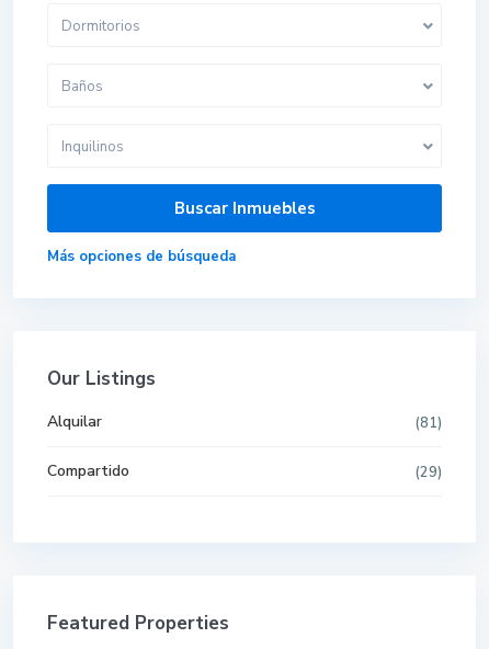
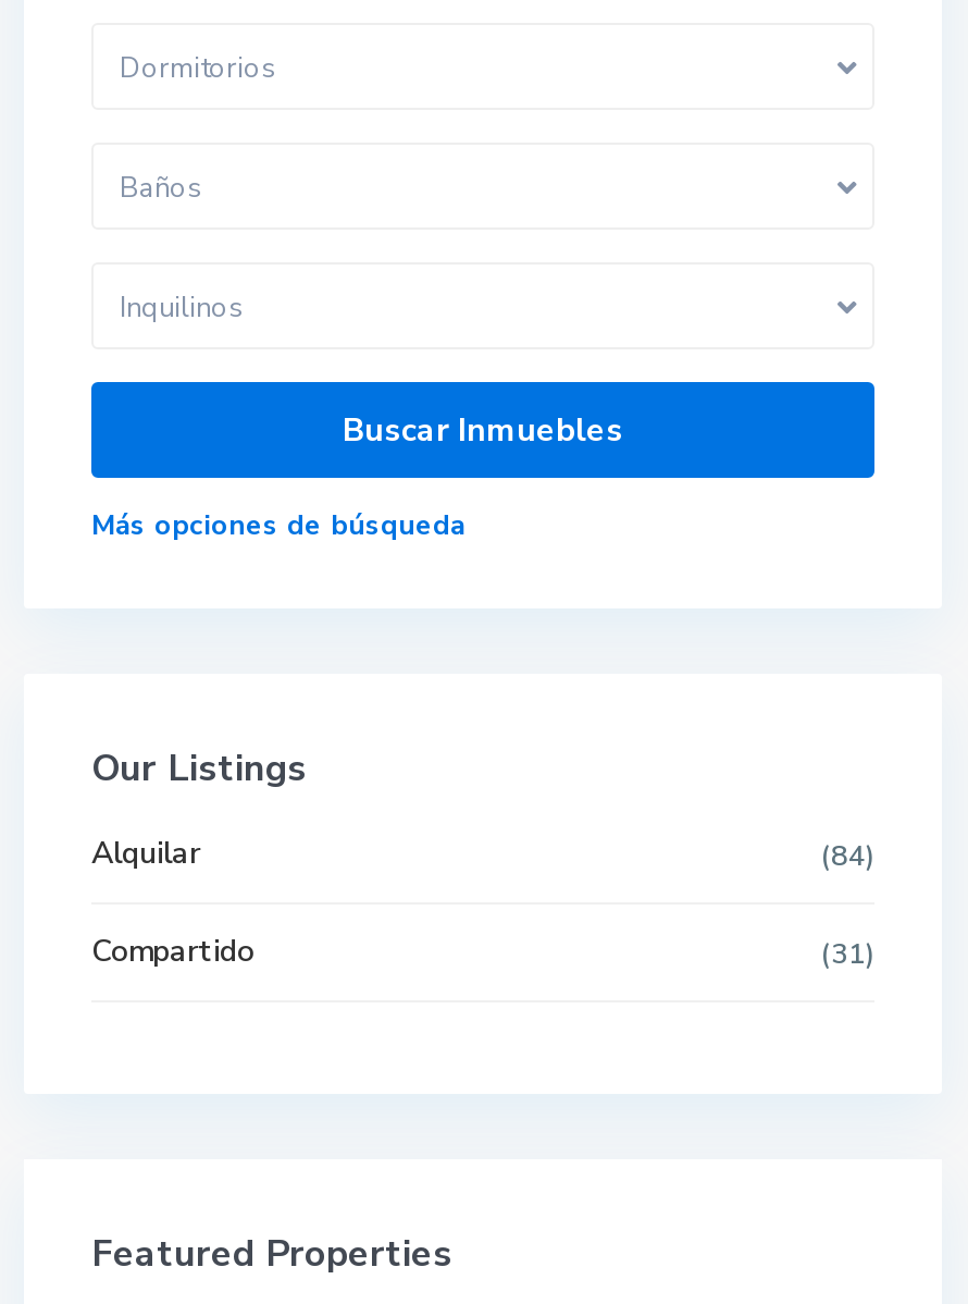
[414,413,442,433] (81) -> [820,837,874,876] (84)
[414,463,442,482] (29) -> [820,935,874,974] (31)

